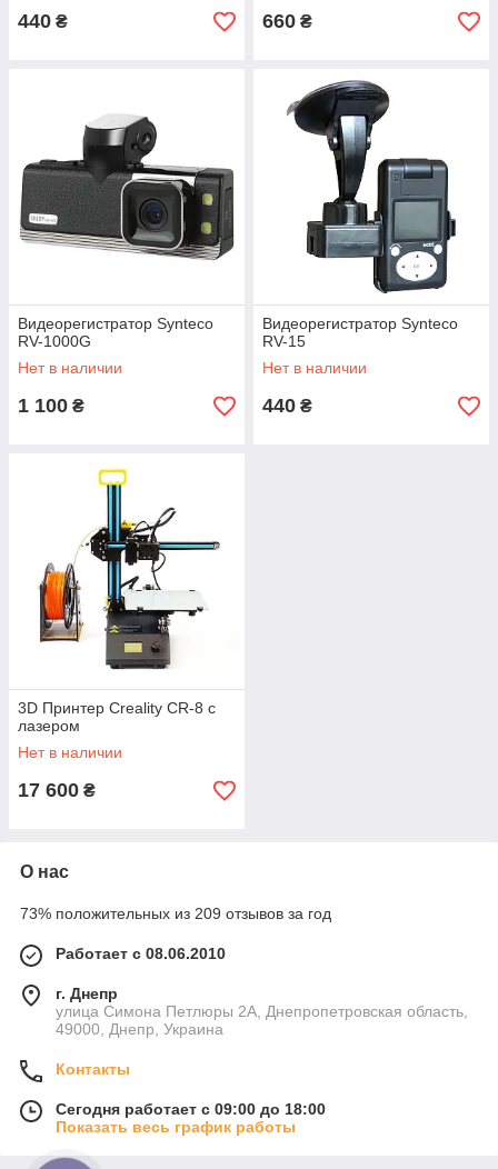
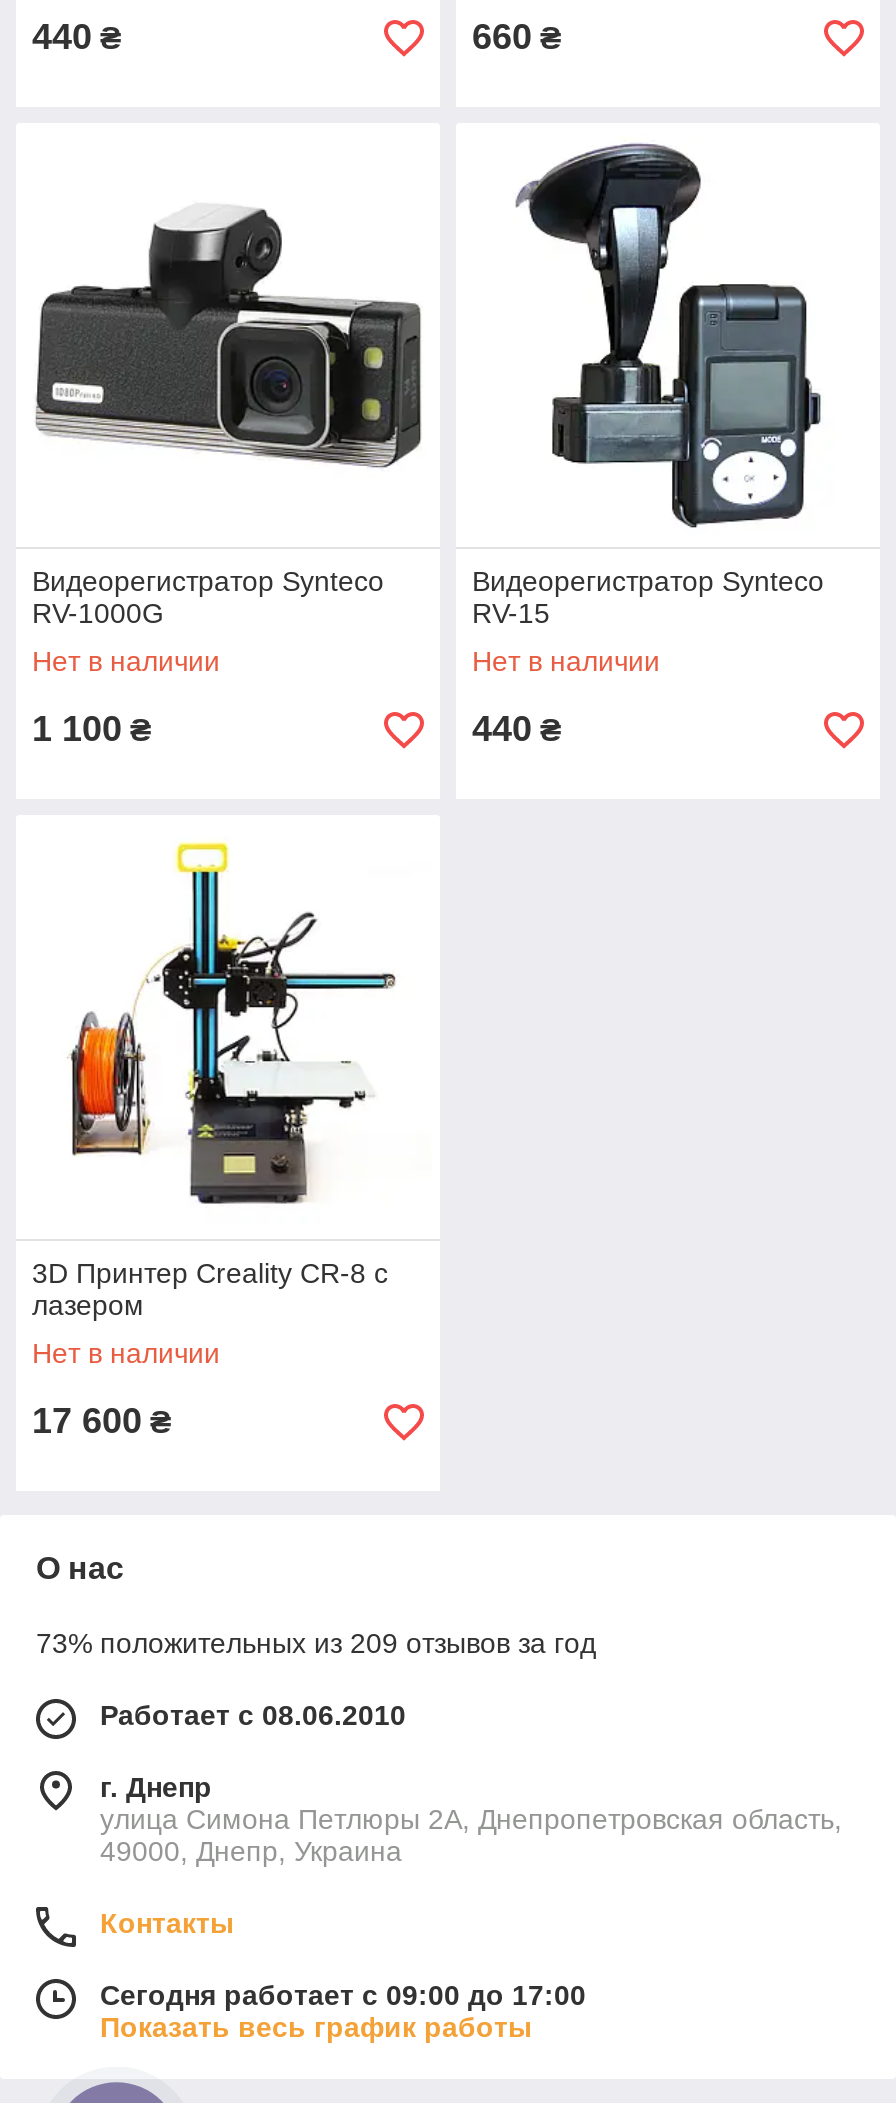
[56,1100,326,1118] Сегодня работает с 09:00 до 18:00 -> [100,1979,586,2011] Сегодня работает с 09:00 до 17:00

